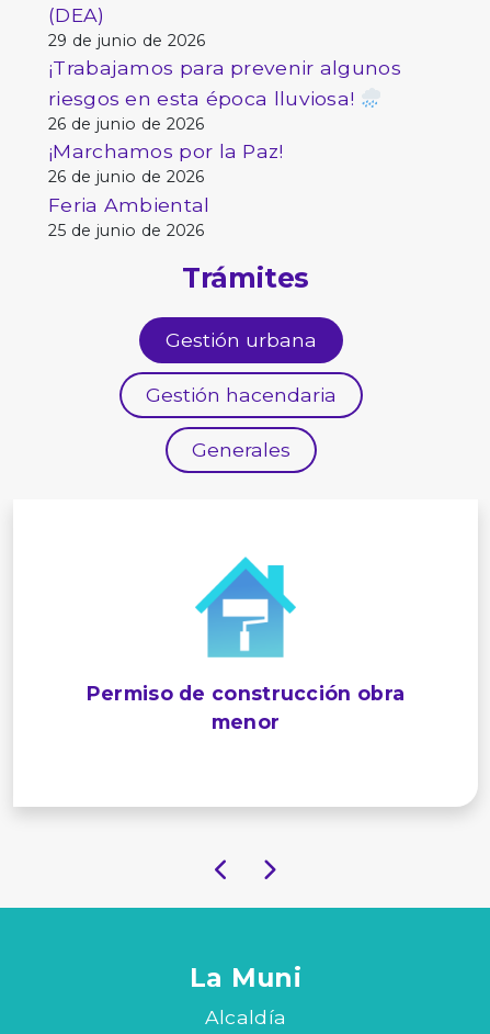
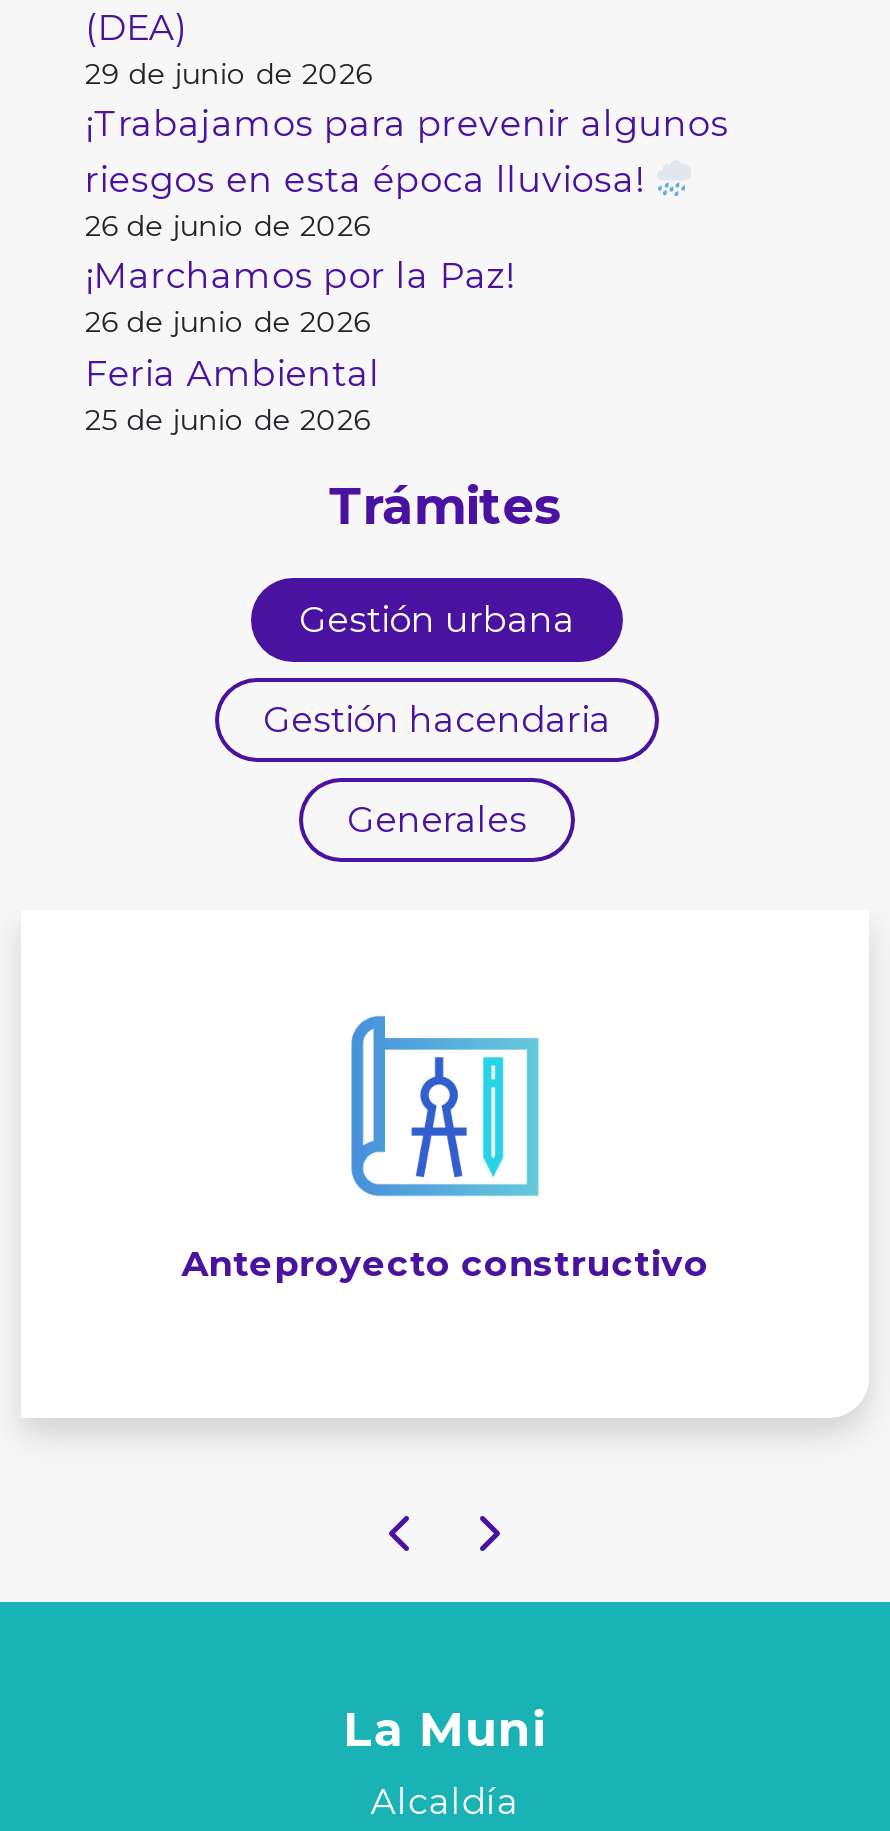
[86,557,405,733] [image] | Permiso de construcción obra | menor -> [181,1014,709,1283] [image] | Anteproyecto constructivo

